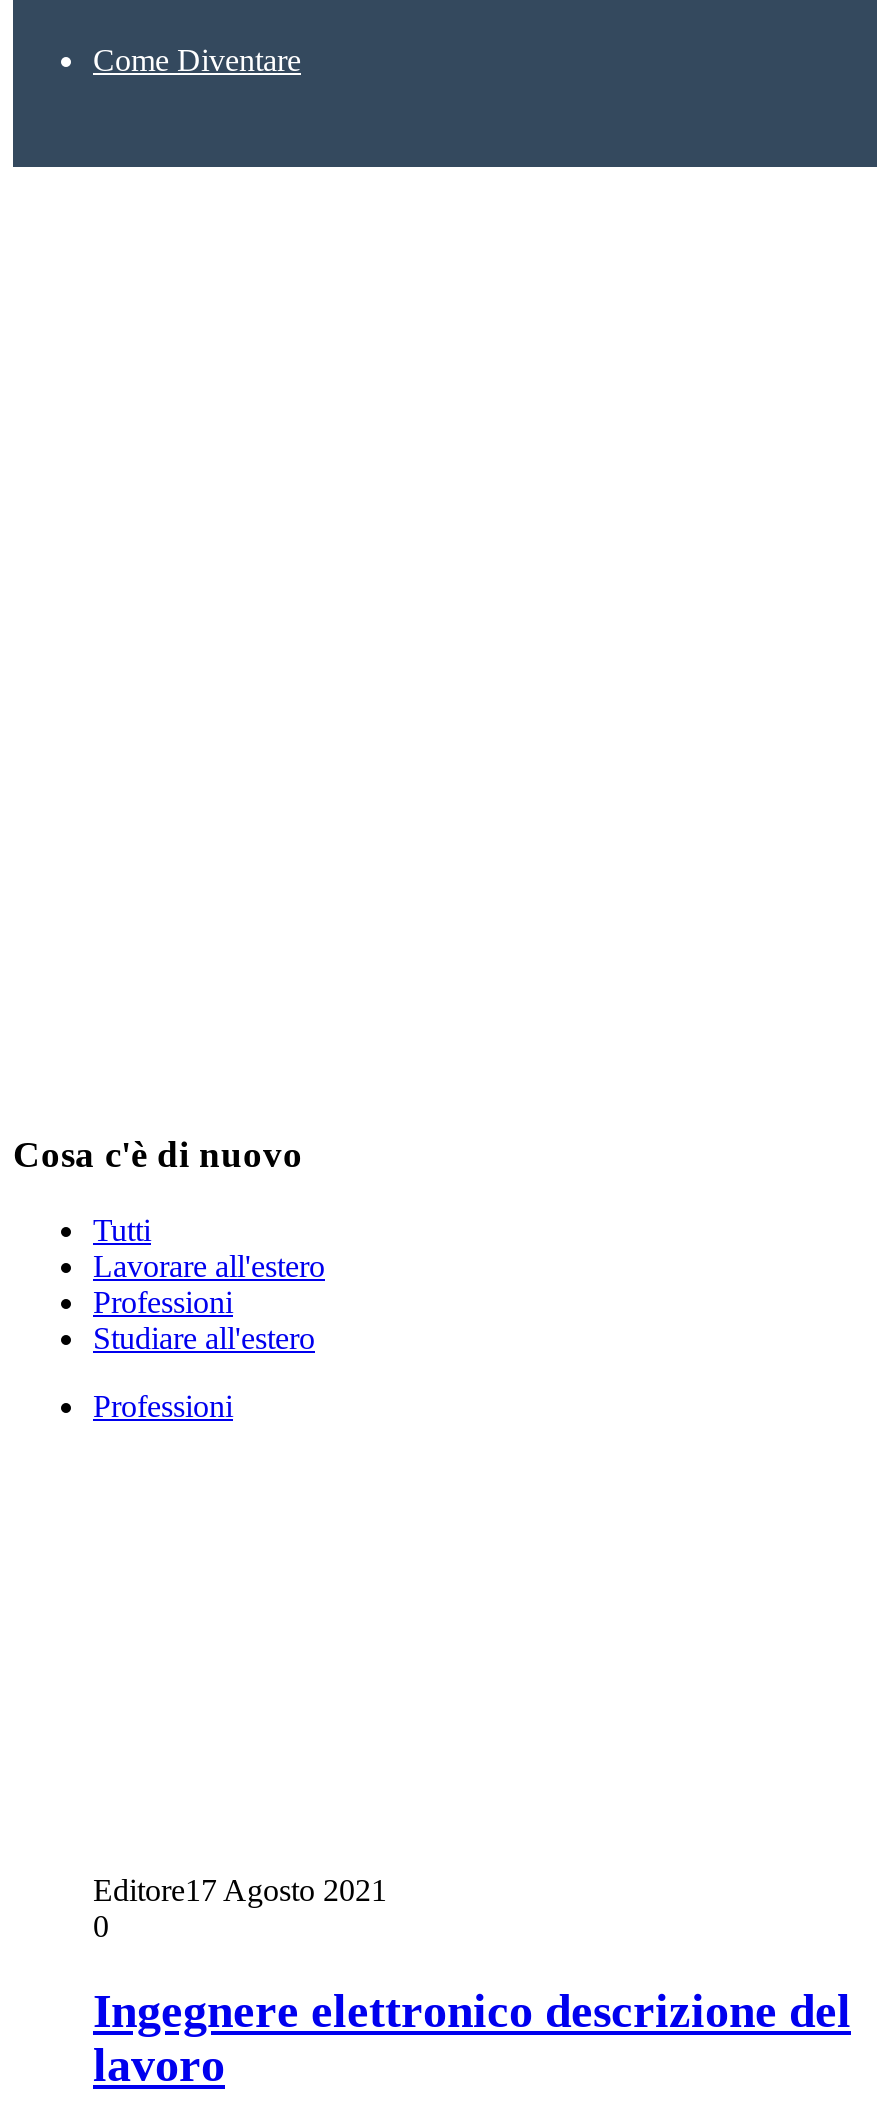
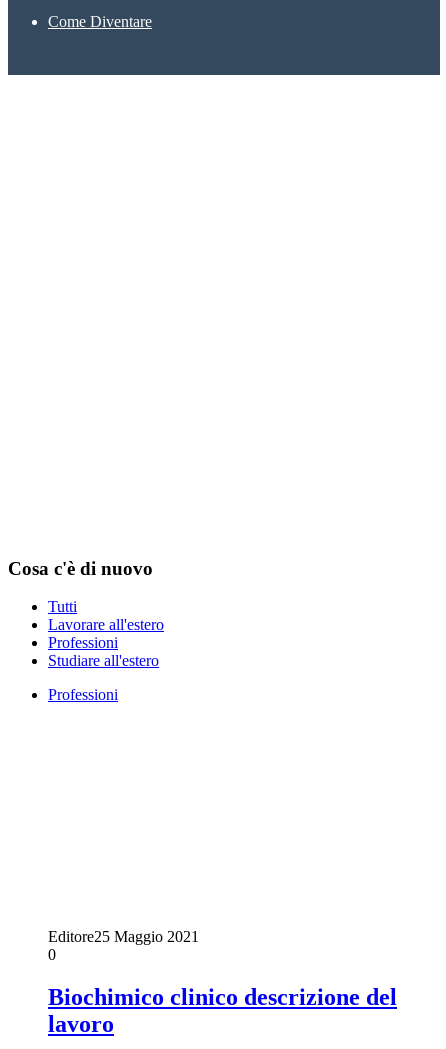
[93,1873,387,1907] Editore17 Agosto 2021 -> [48,928,199,945] Editore25 Maggio 2021
[93,1985,851,2037] Ingegnere elettronico descrizione del -> [48,984,397,1010] Biochimico clinico descrizione del

